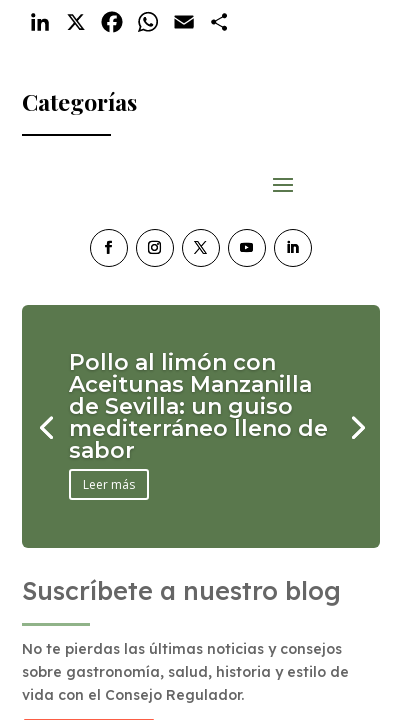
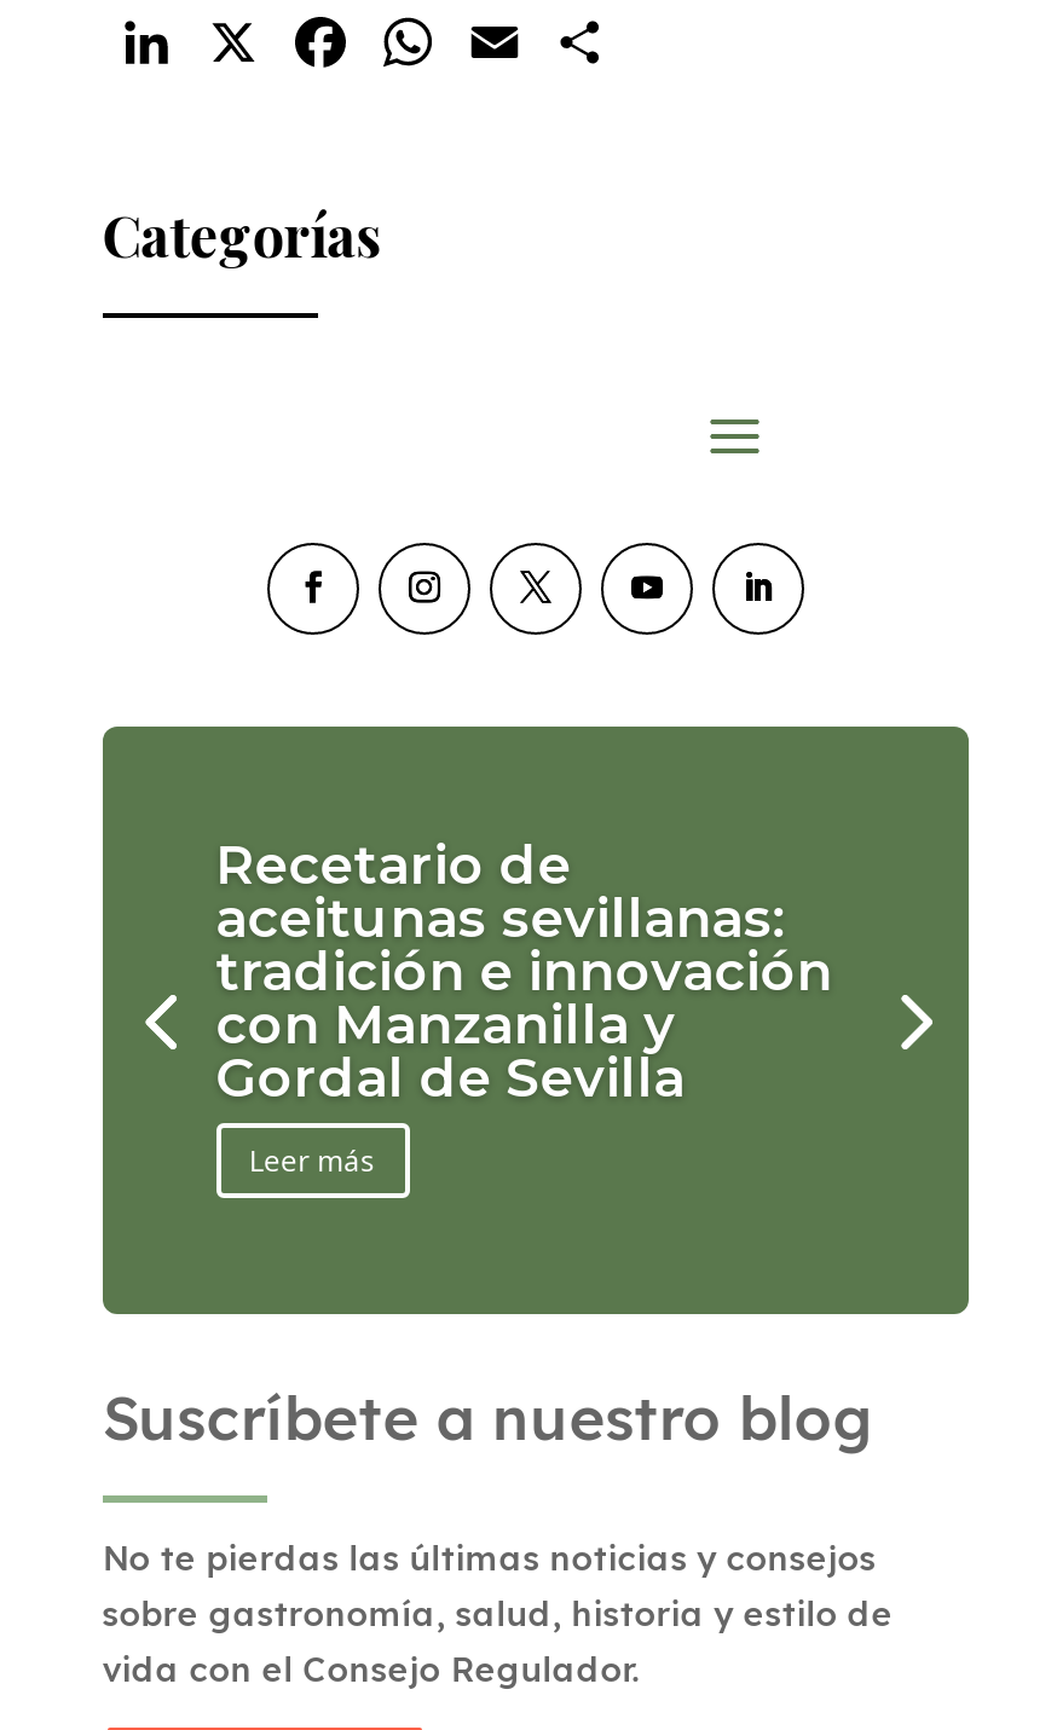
[69,348,328,463] Pollo al limón con | Aceitunas Manzanilla | de Sevilla: un guiso | mediterráneo lleno de | sabor -> [216,832,833,1110] Recetario de | aceitunas sevillanas: | tradición e innovación | con Manzanilla y | Gordal de Sevilla

